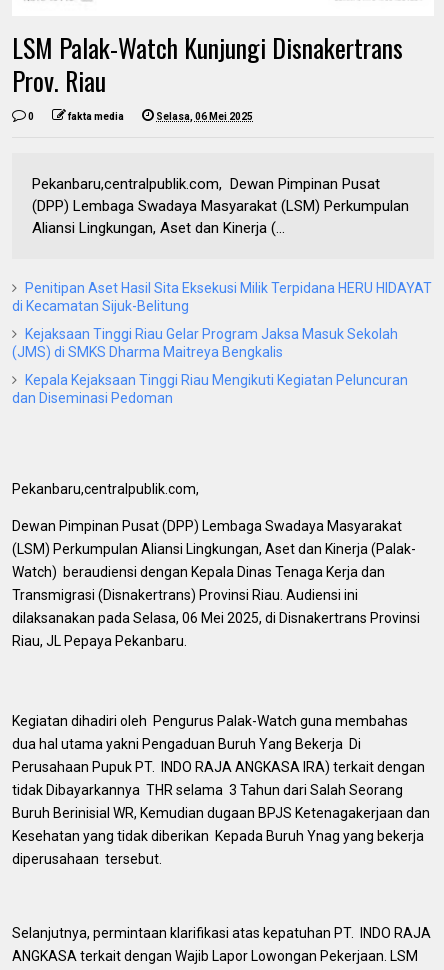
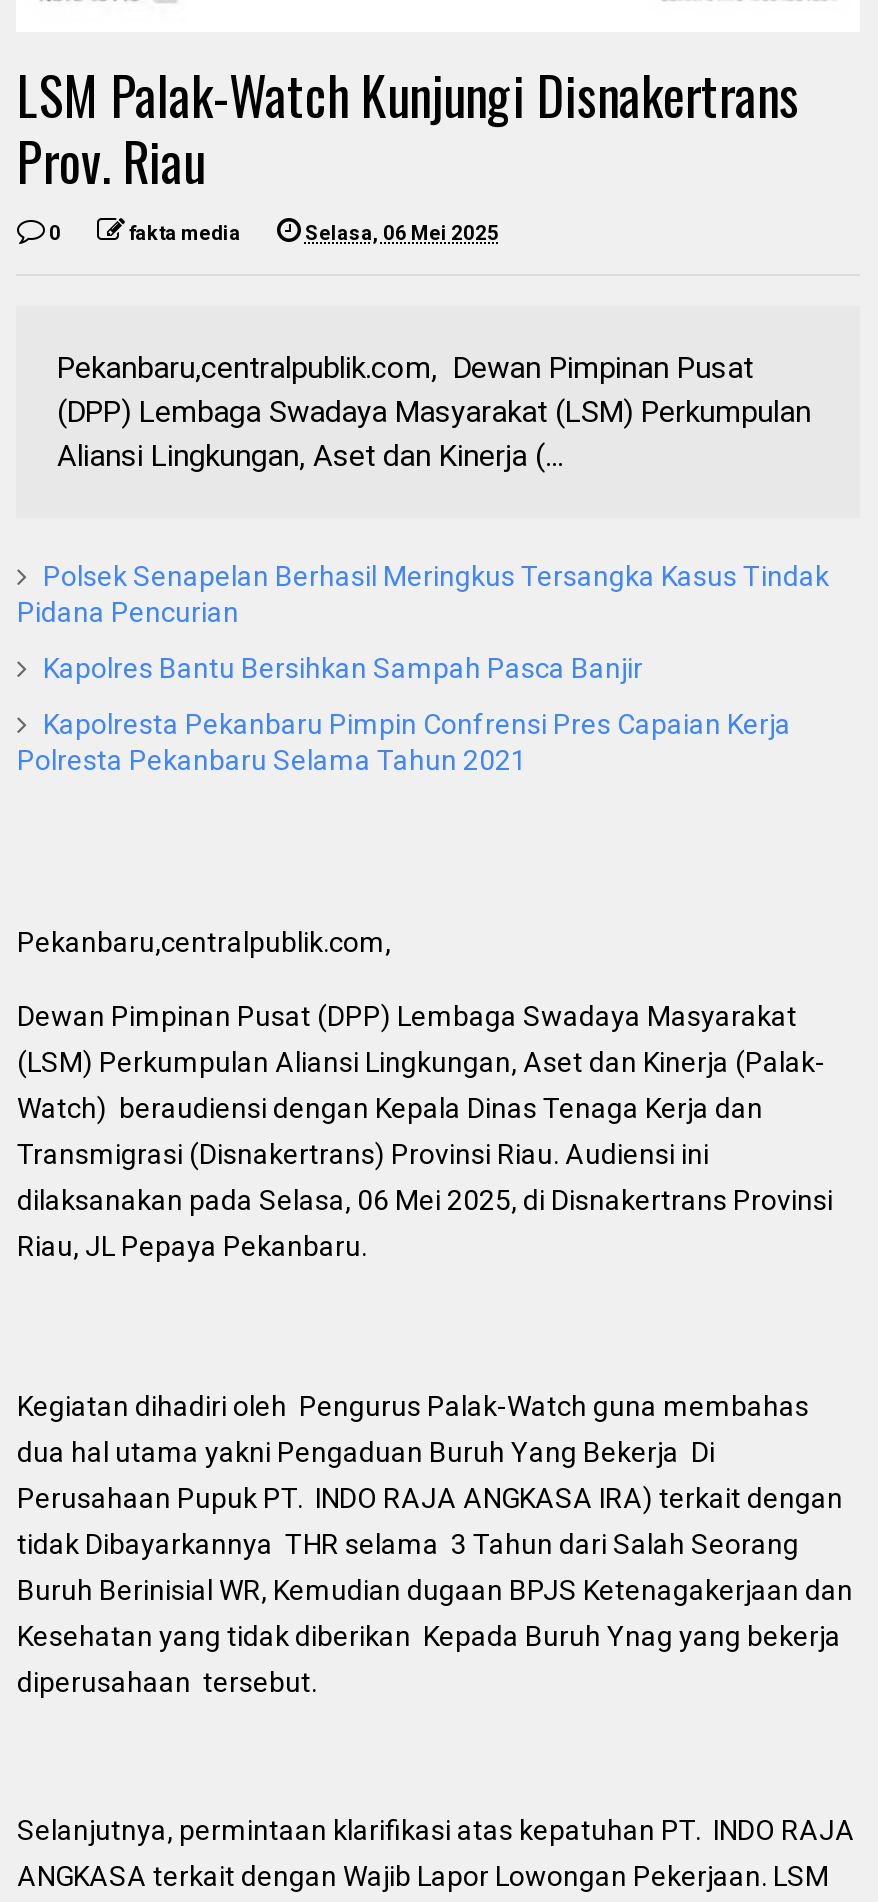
[12,280,432,314] Penitipan Aset Hasil Sita Eksekusi Milik Terpidana HERU HIDAYAT | di Kecamatan Sijuk-Belitung -> [17,561,829,629] Polsek Senapelan Berhasil Meringkus Tersangka Kasus Tindak | Pidana Pencurian
[12,326,398,360] Kejaksaan Tinggi Riau Gelar Program Jaksa Masuk Sekolah | (JMS) di SMKS Dharma Maitreya Bengkalis -> [43,653,643,685] Kapolres Bantu Bersihkan Sampah Pasca Banjir
[12,372,408,406] Kepala Kejaksaan Tinggi Riau Mengikuti Kegiatan Peluncuran | dan Diseminasi Pedoman -> [17,709,791,777] Kapolresta Pekanbaru Pimpin Confrensi Pres Capaian Kerja | Polresta Pekanbaru Selama Tahun 2021

